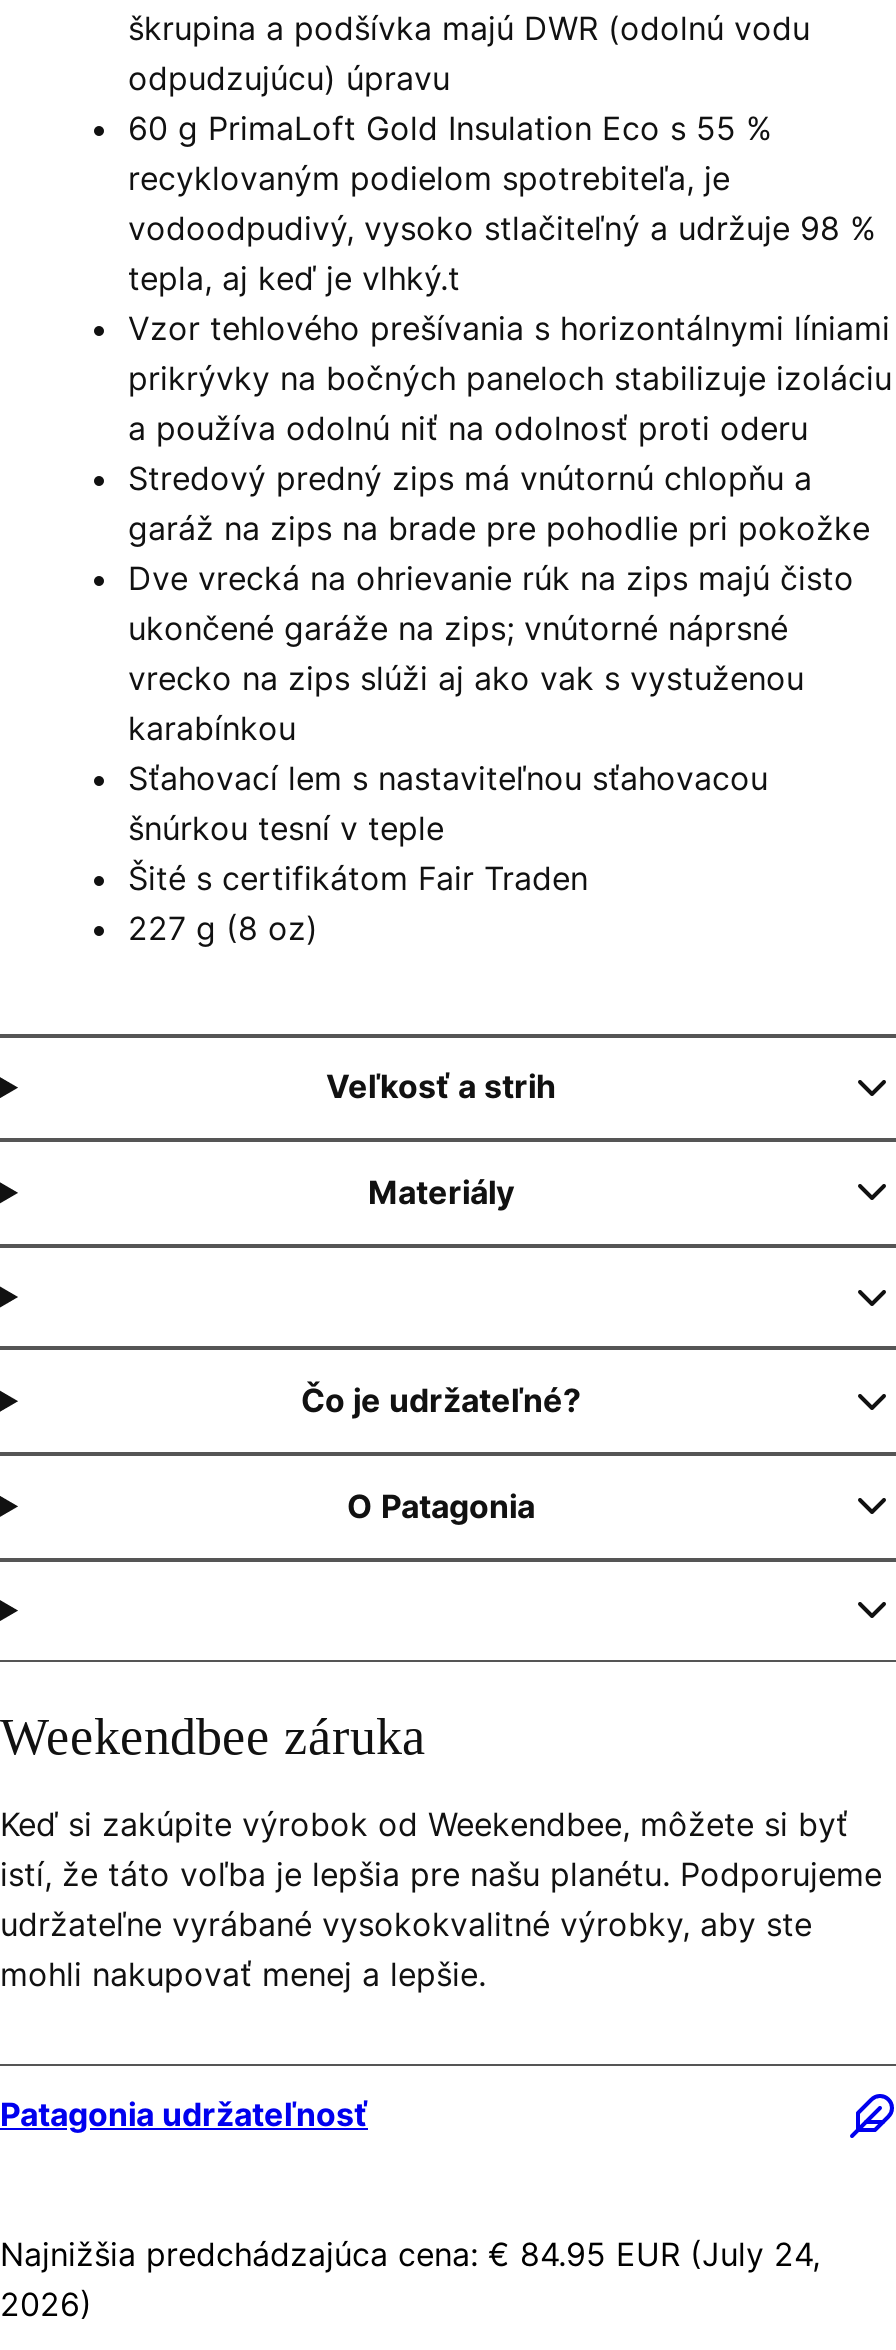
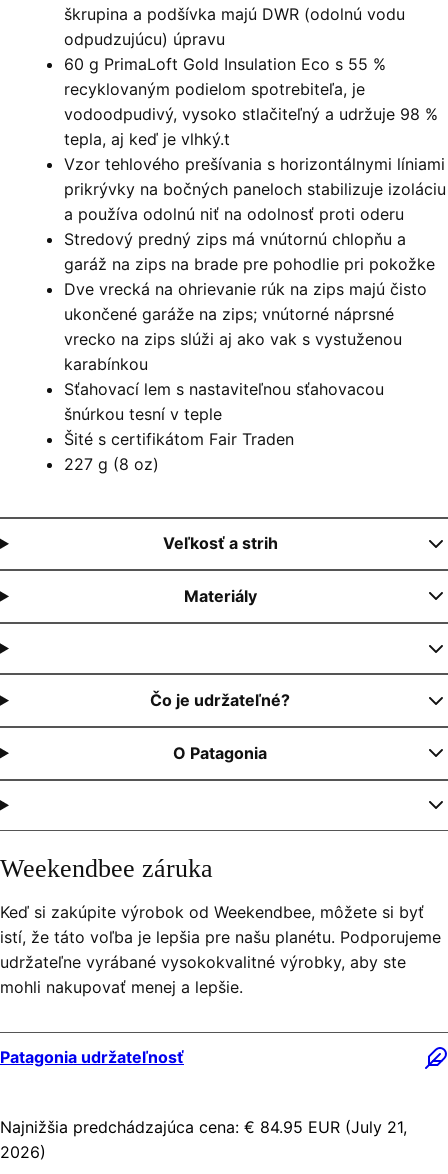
[0,2235,820,2275] Najnižšia predchádzajúca cena: € 84.95 EUR (July 24, -> [0,1117,407,1137] Najnižšia predchádzajúca cena: € 84.95 EUR (July 21,

